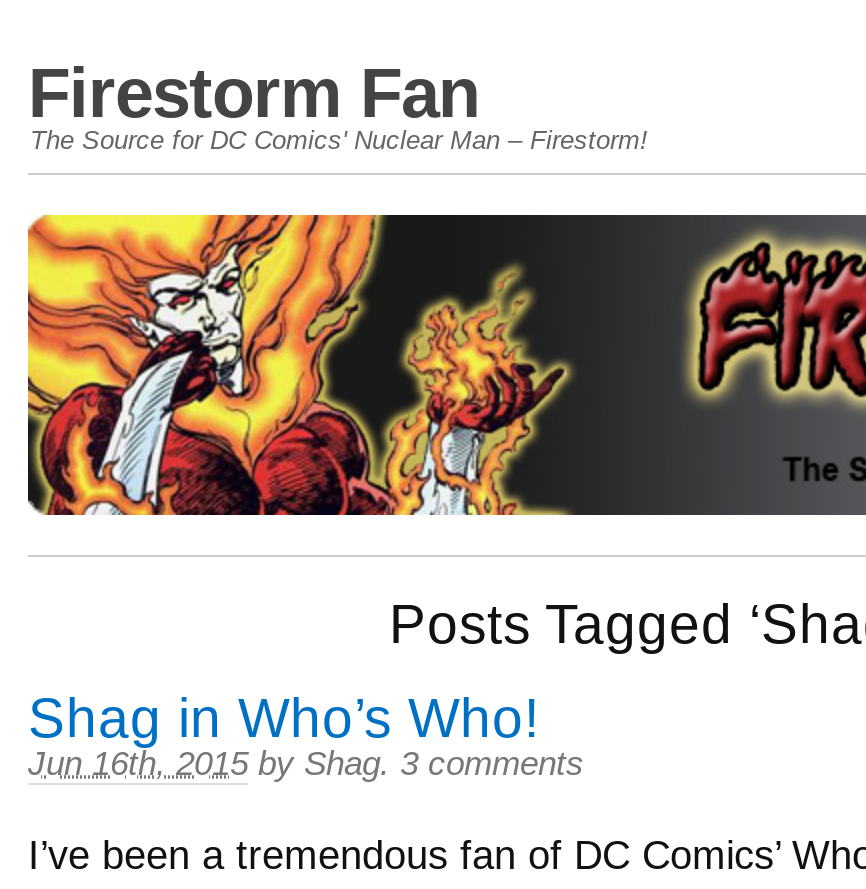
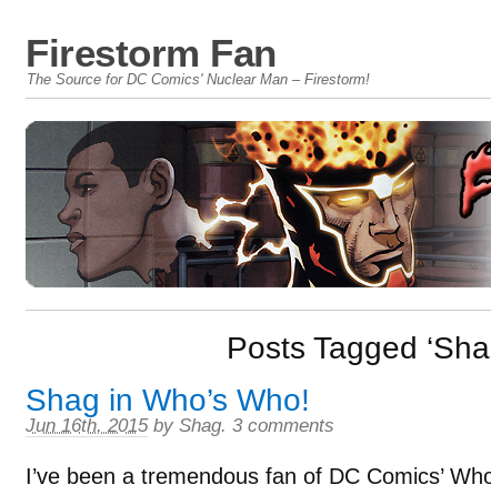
[26,213,860,517] [image] -> [24,120,488,289] [image]

